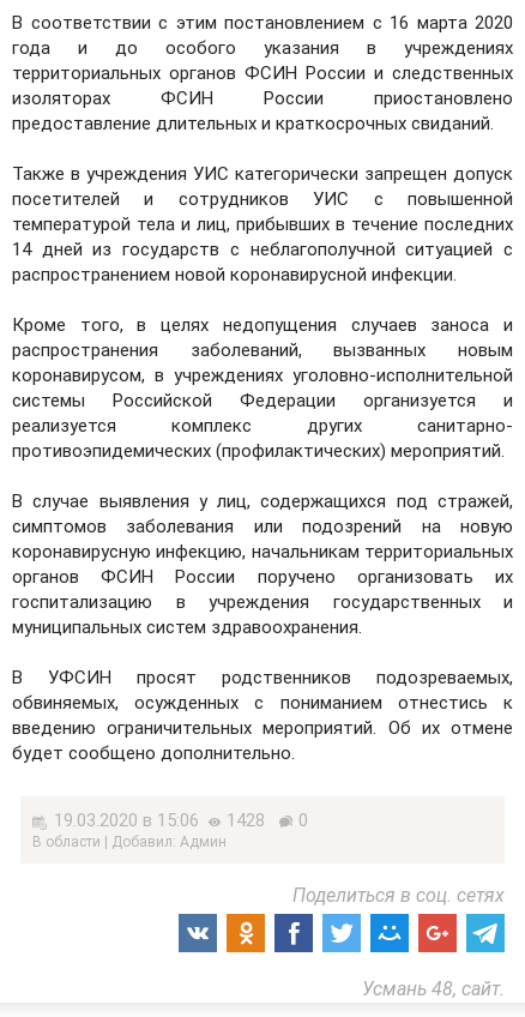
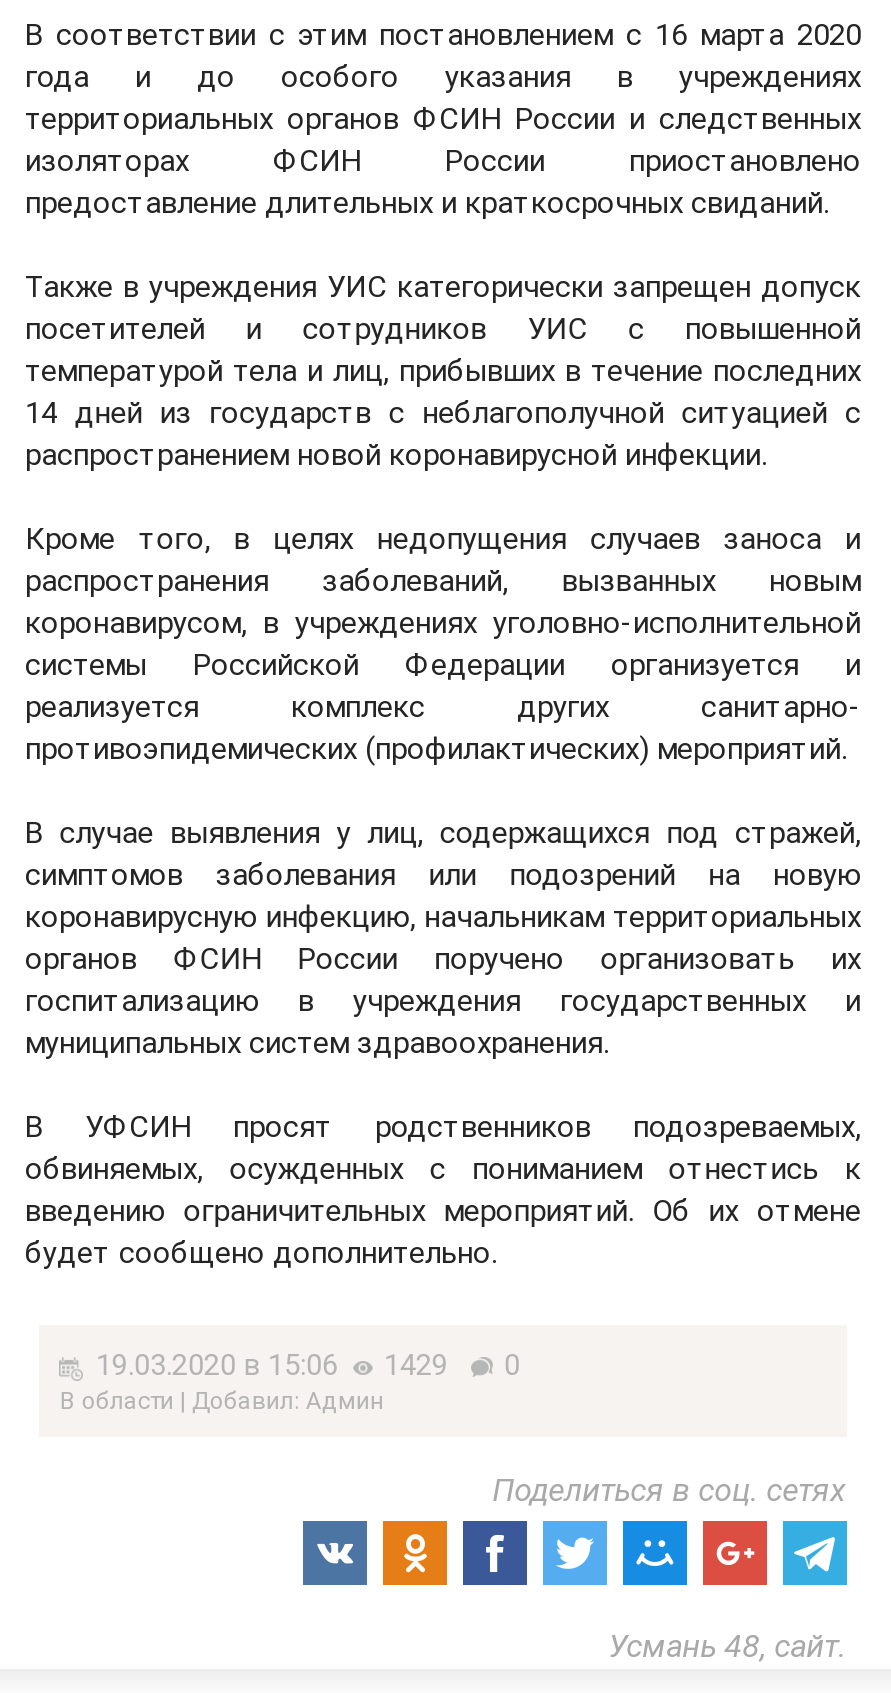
[54,810,309,831] 19.03.2020 в 15:06 1428 0 -> [96,1347,520,1383] 19.03.2020 в 15:06 1429 0

